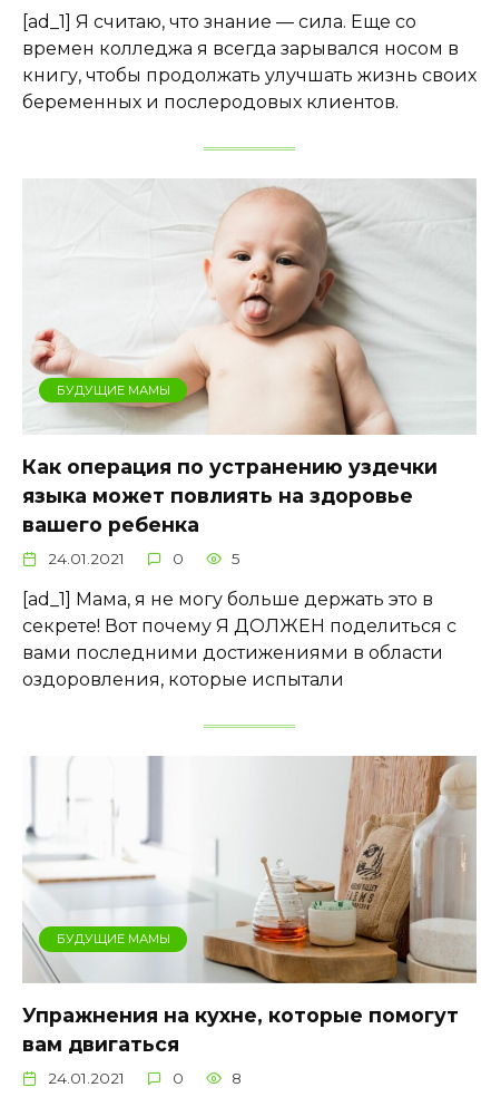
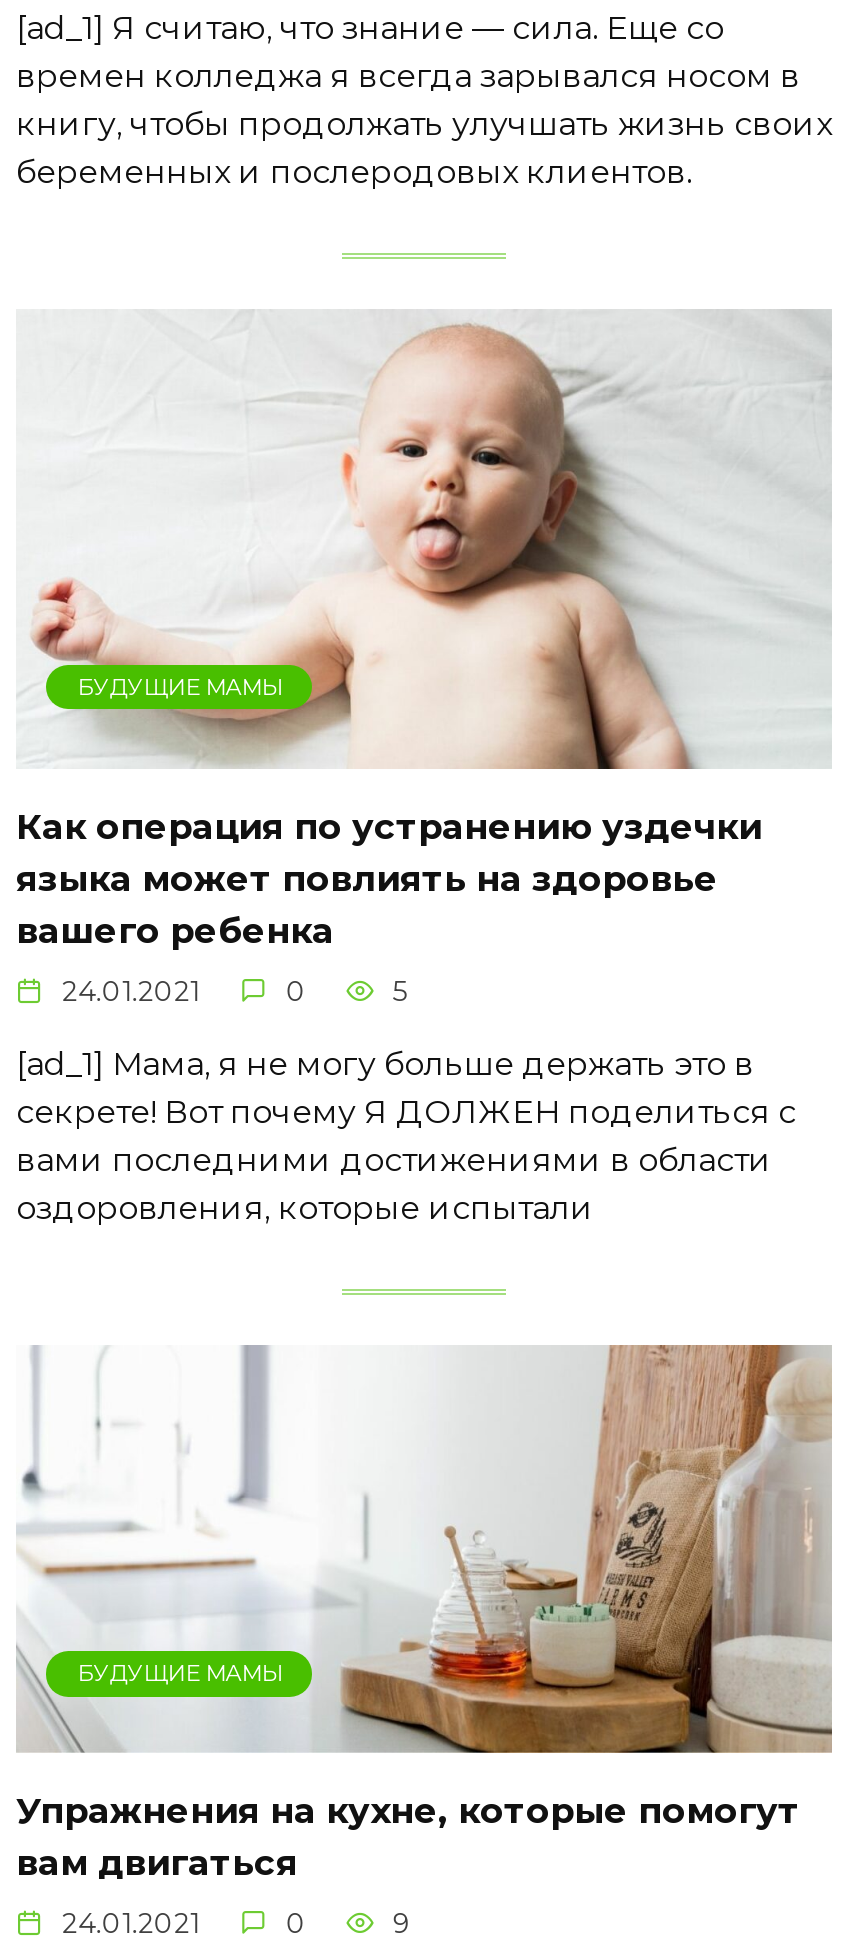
[232,1069,242,1087] 8 -> [393,1907,409,1939] 9

